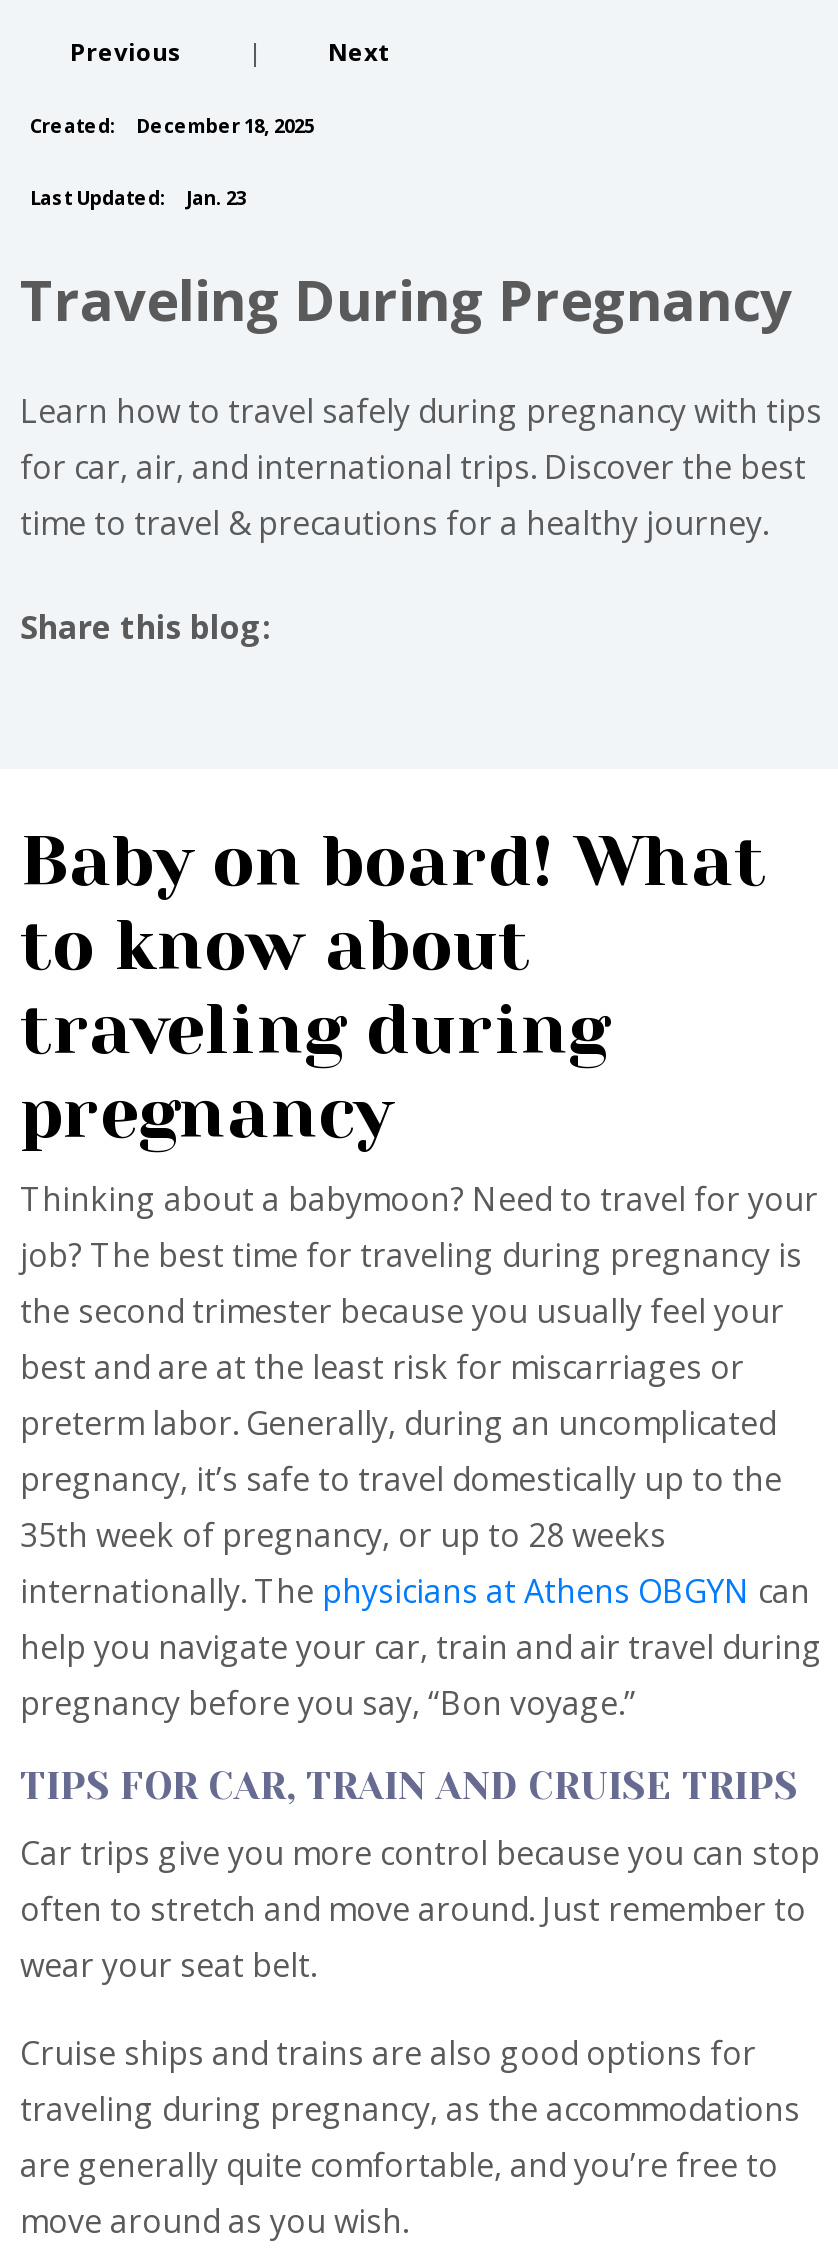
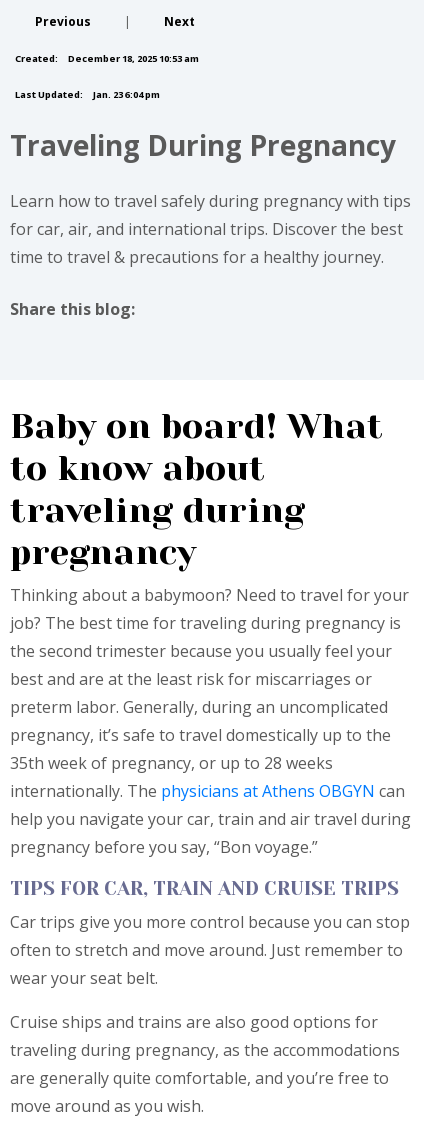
[30,113,314,139] Created: December 18, 2025 -> [15,52,199,65] Created: December 18, 2025 10:53 am
[30,185,246,211] Last Updated: Jan. 23 -> [15,88,160,101] Last Updated: Jan. 23 6:04 pm

